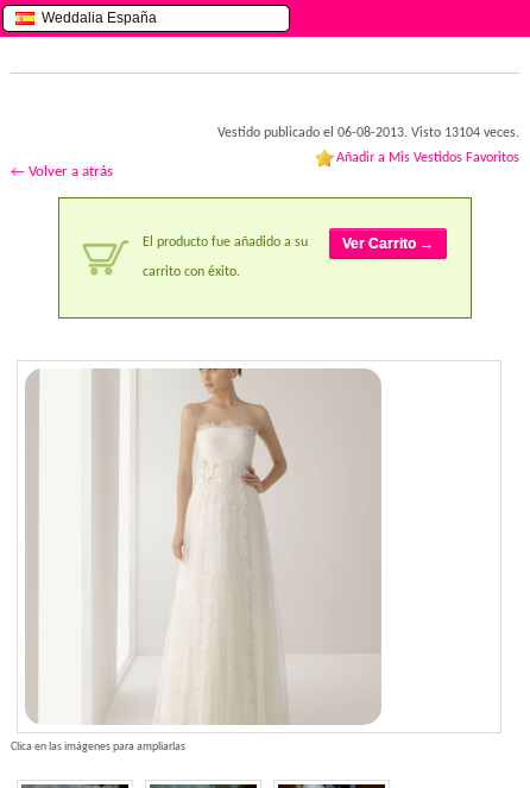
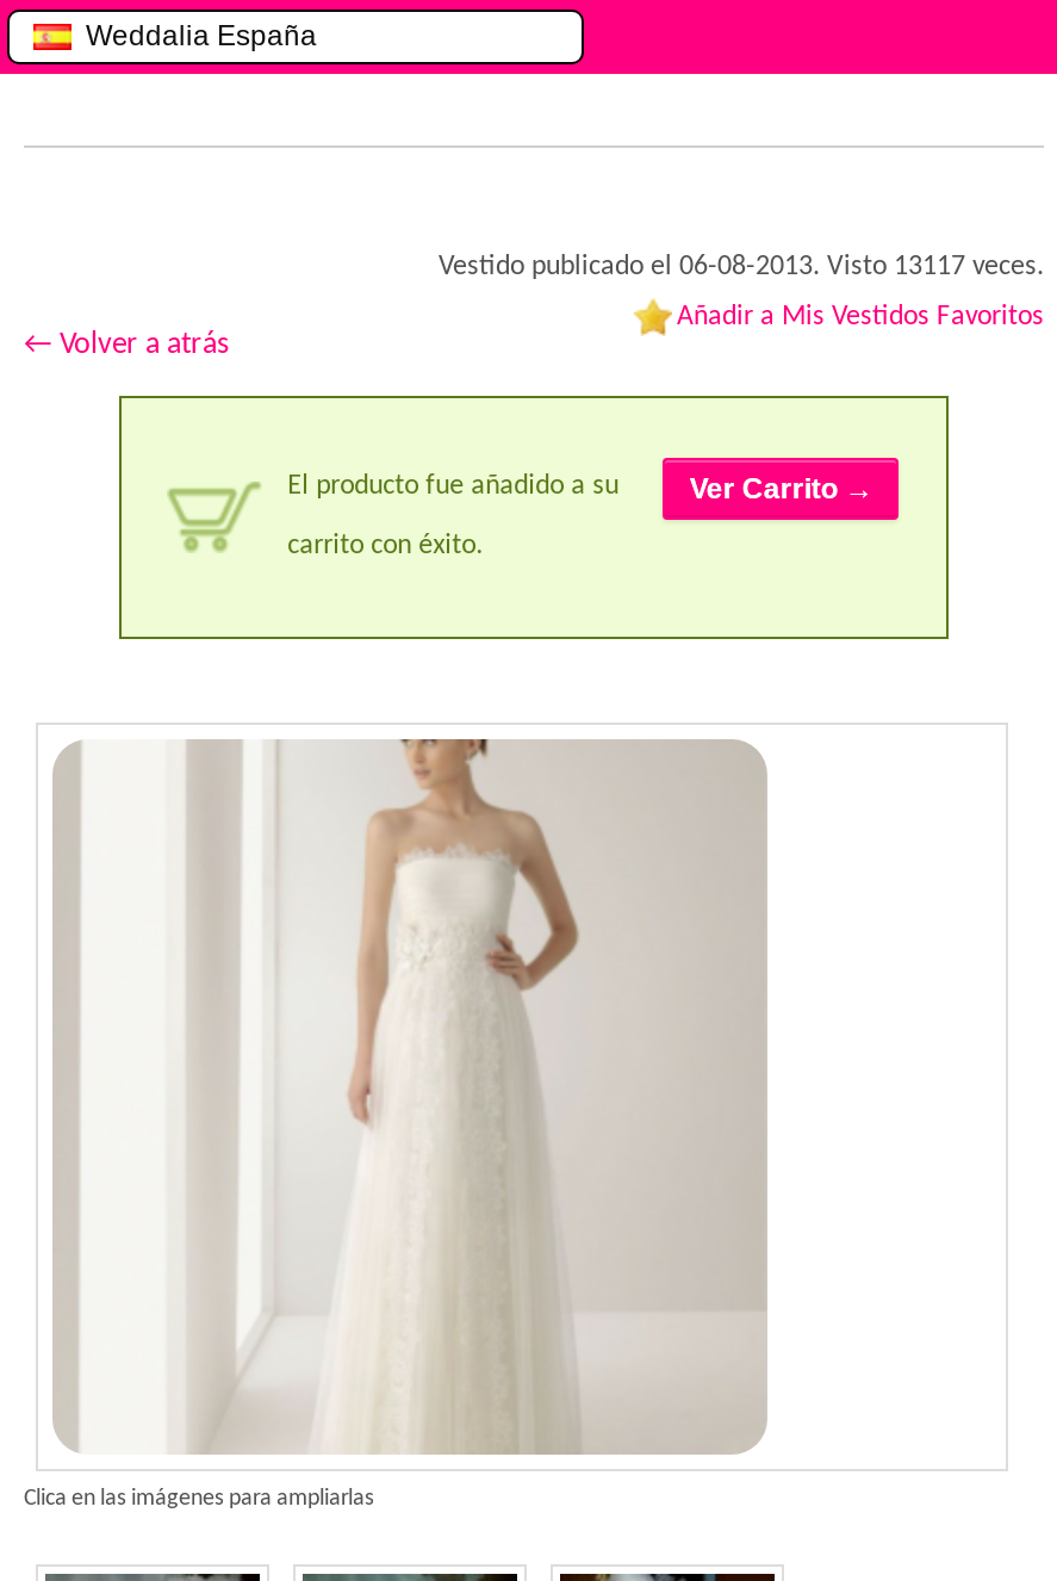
[217,126,519,140] Vestido publicado el 06-08-2013. Visto 13104 veces. -> [439,253,1044,281] Vestido publicado el 06-08-2013. Visto 13117 veces.

